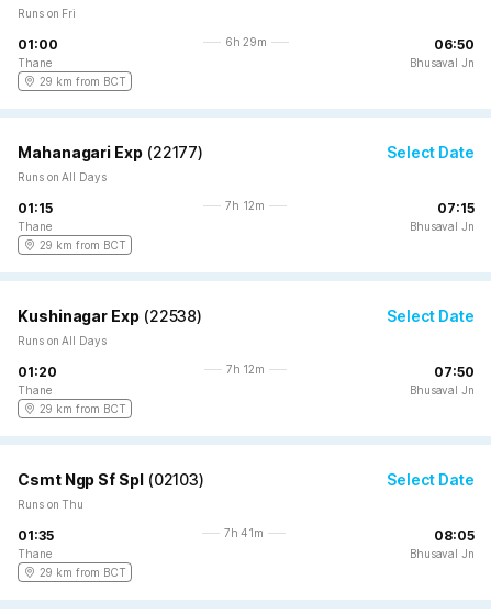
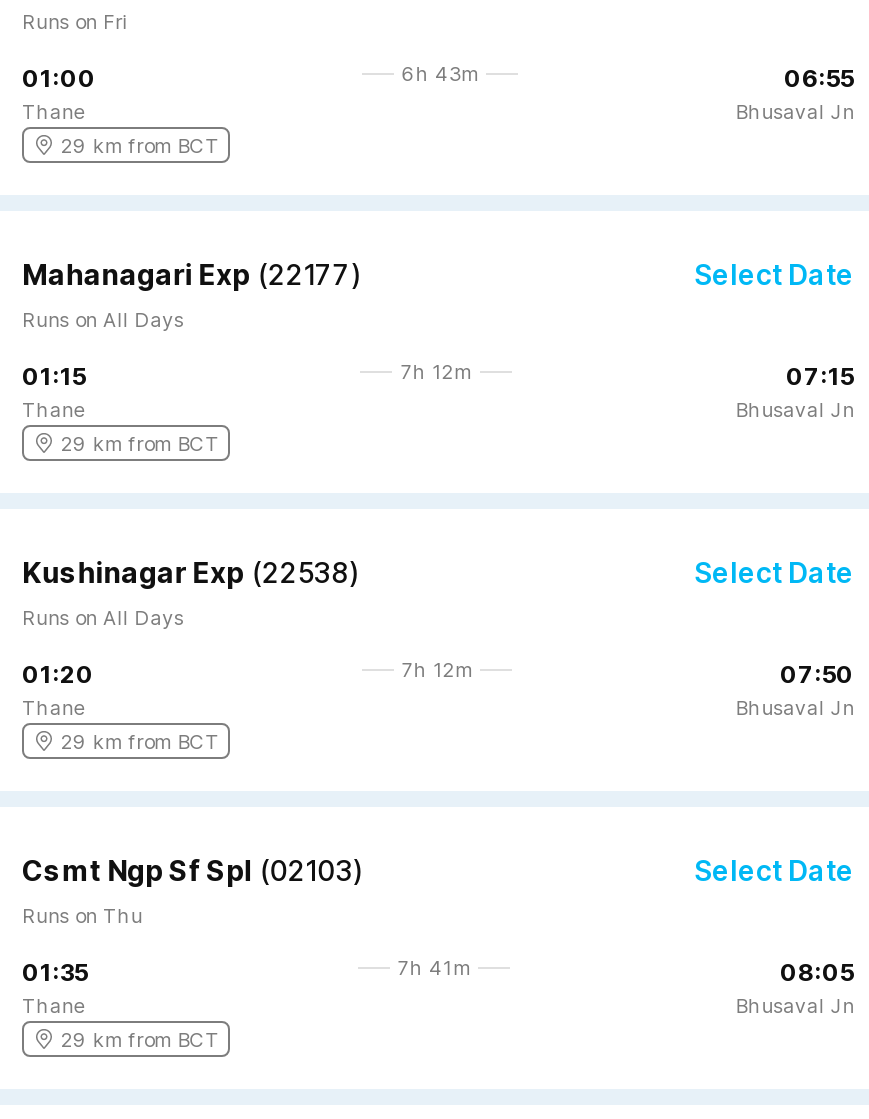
[225,35,267,48] 6h 29m -> [401,61,479,85] 6h 43m
[434,36,475,53] 06:50 -> [784,63,854,93] 06:55

